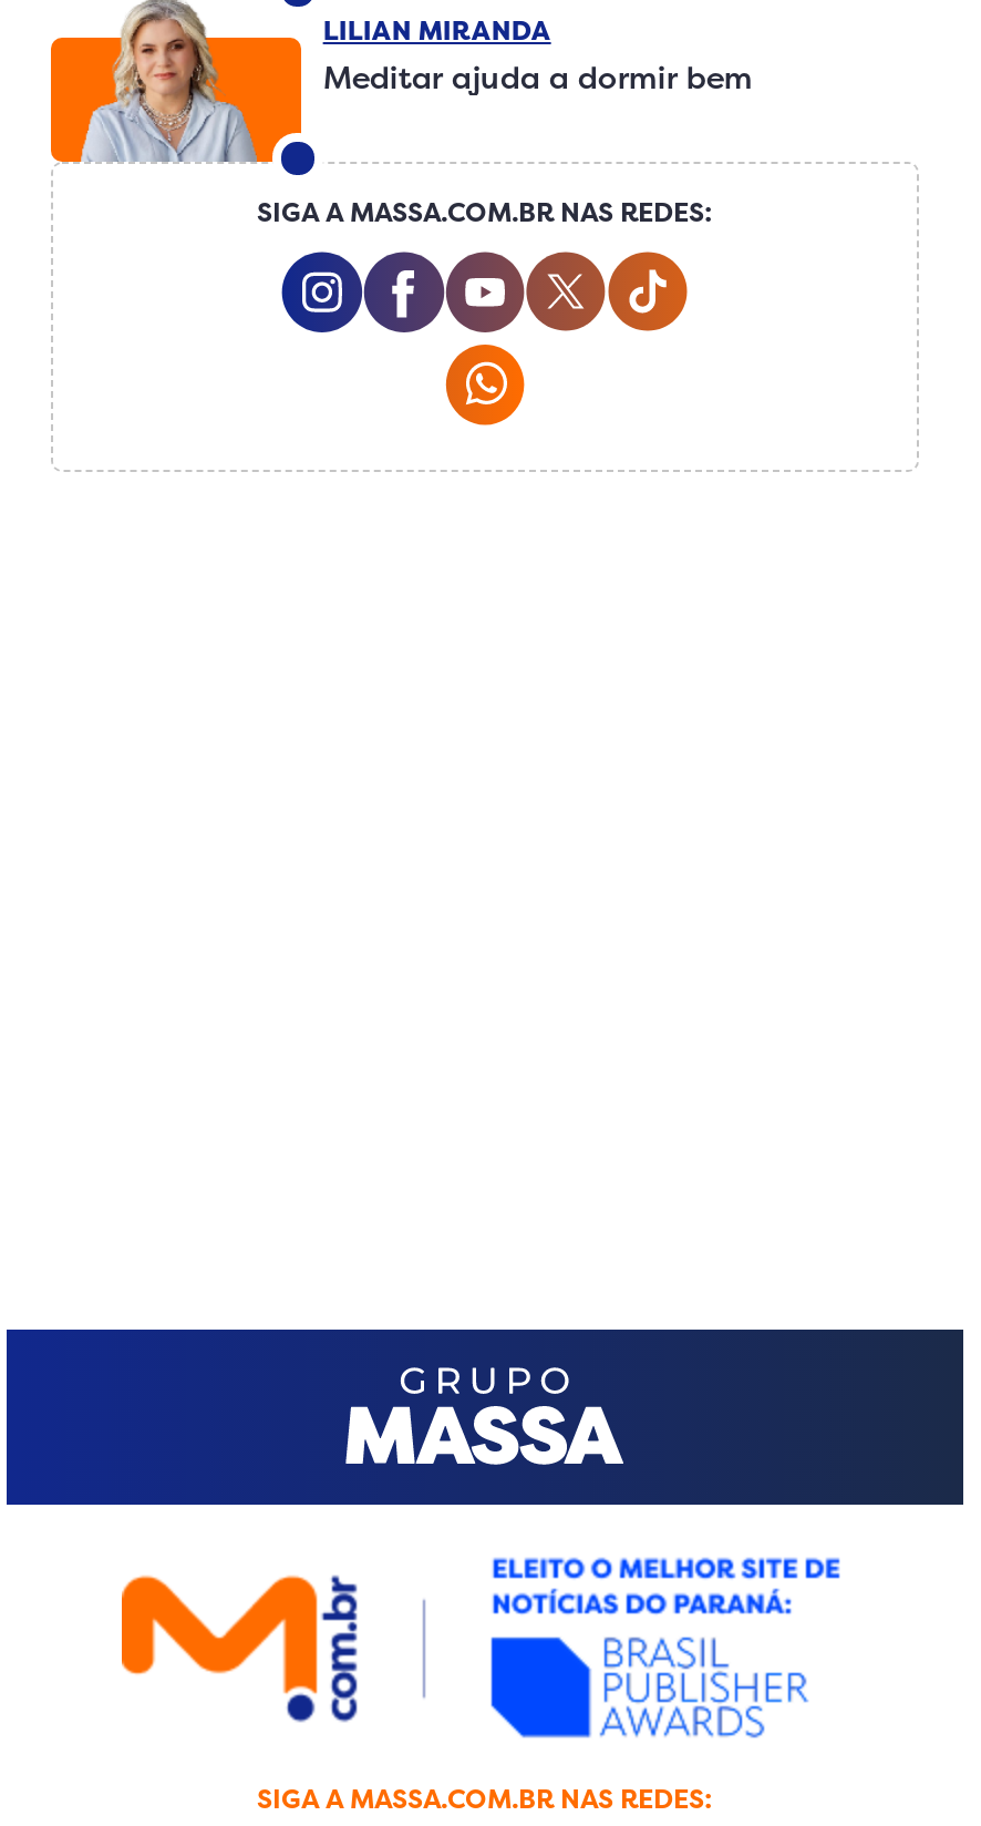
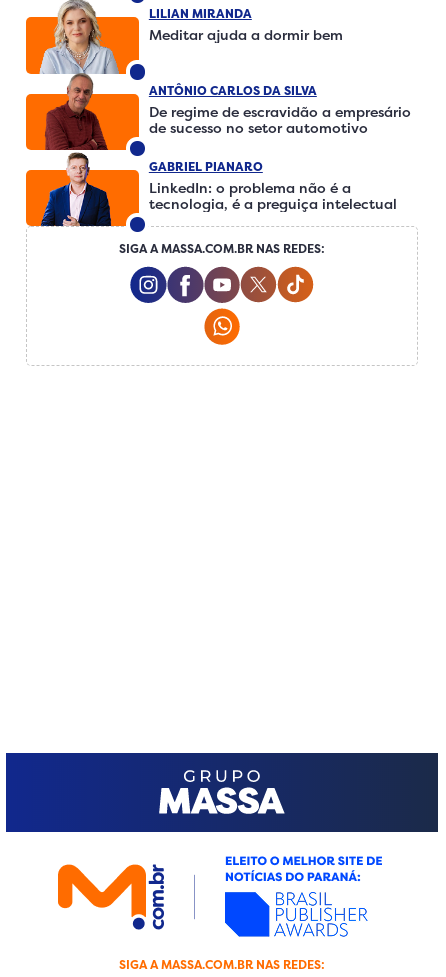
none -> [25,73,411,227] [image] | ANTÔNIO CARLOS DA SILVA | De regime de escravidão a empresário | de sucesso no setor automotivo | GABRIEL PIANARO | LinkedIn: o problema não é a | tecnologia, é a preguiça intelectual

